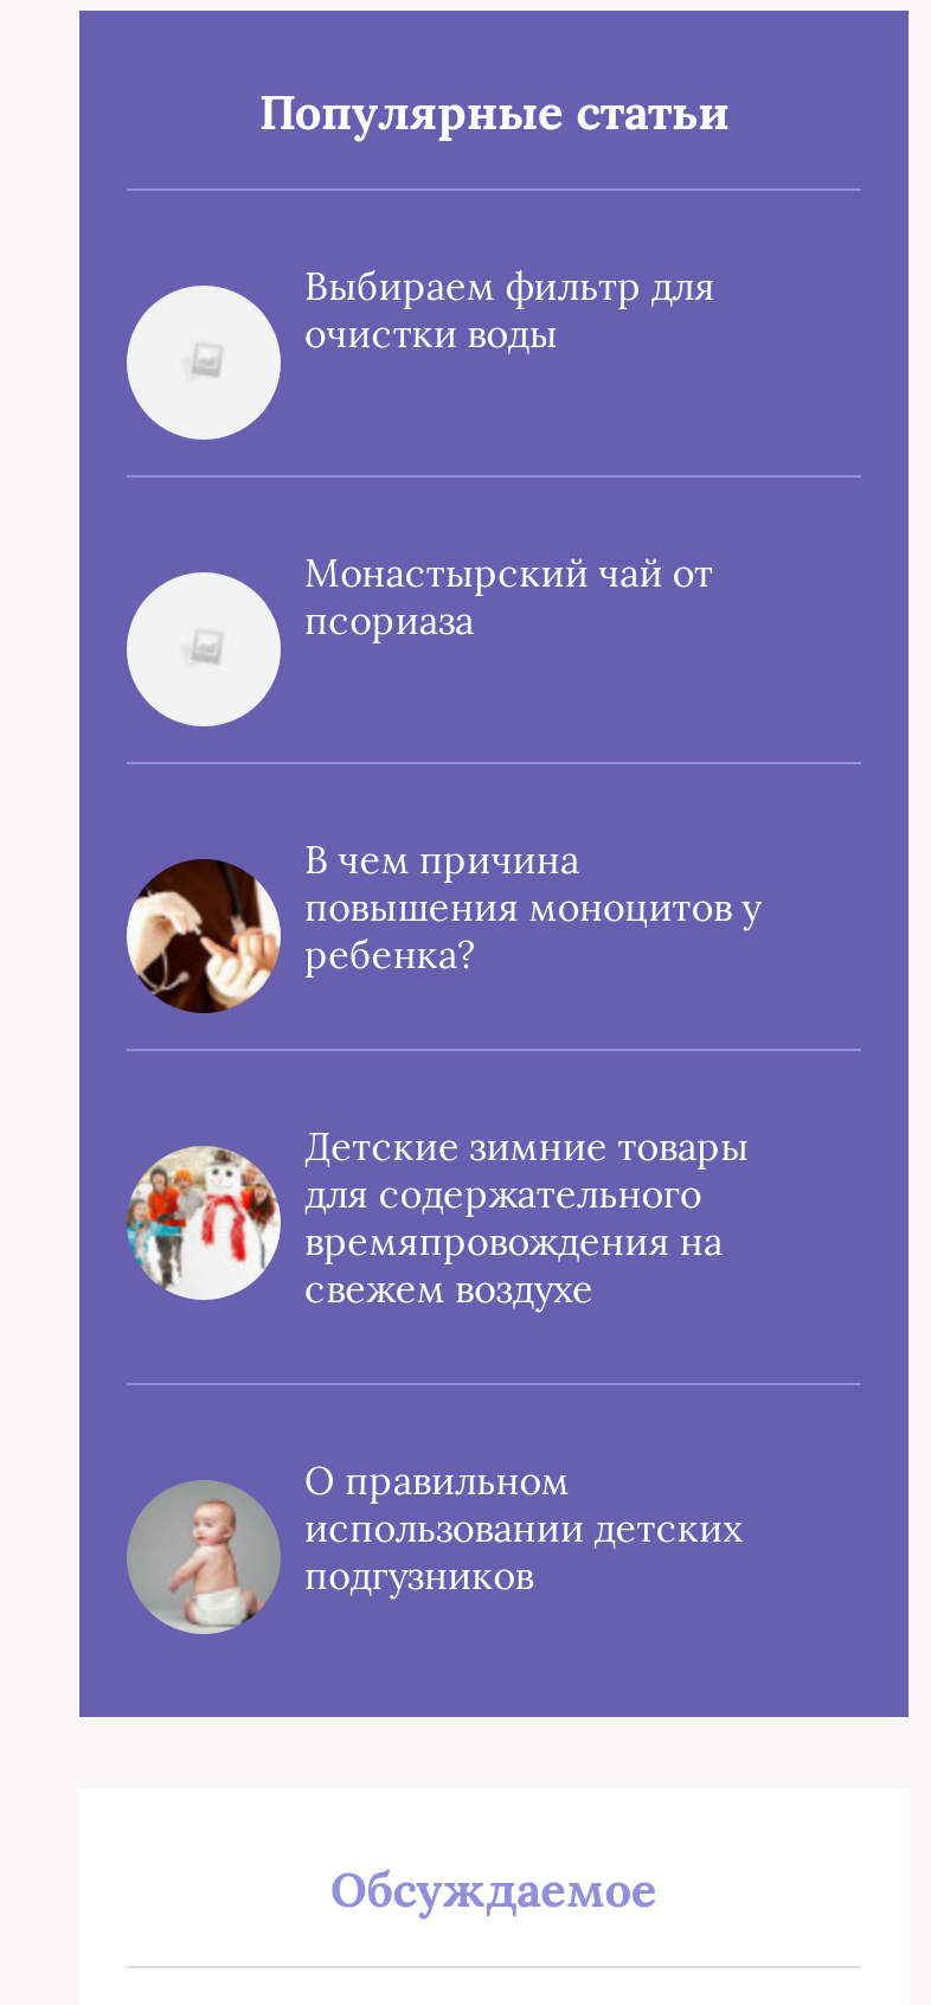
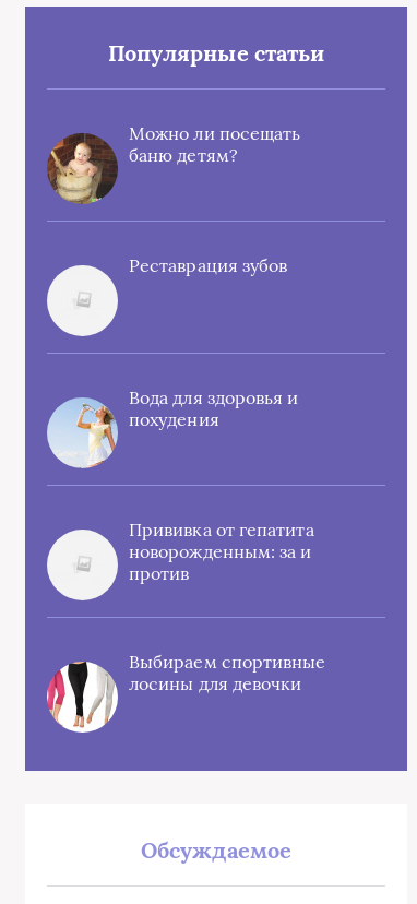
[124,263,715,442] [image] | Выбираем фильтр для | очистки воды -> [46,123,301,205] [image] | Можно ли посещать | баню детям?
[304,550,713,645] Монастырский чай от | псориаза -> [129,255,288,277] Реставрация зубов
[129,837,761,1016] [image] | В чем причина | повышения моноцитов у | ребенка? -> [47,387,299,469] [image] | Вода для здоровья и | похудения
[124,1123,749,1313] [image] | Детские зимние товары | для содержательного | времяпровождения на | свежем воздухе -> [46,519,314,596] [image] | Прививка от гепатита | новорожденным: за и | против
[127,1458,742,1634] [image] | О правильном | использовании детских | подгузников -> [46,651,326,733] [image] | Выбираем спортивные | лосины для девочки

